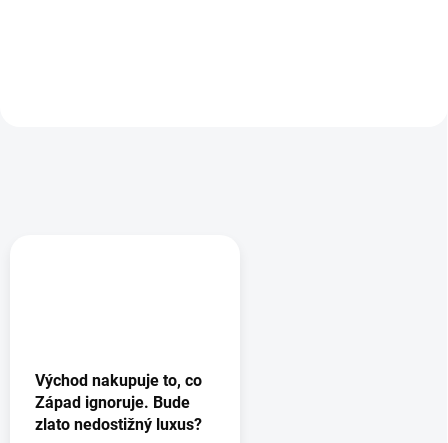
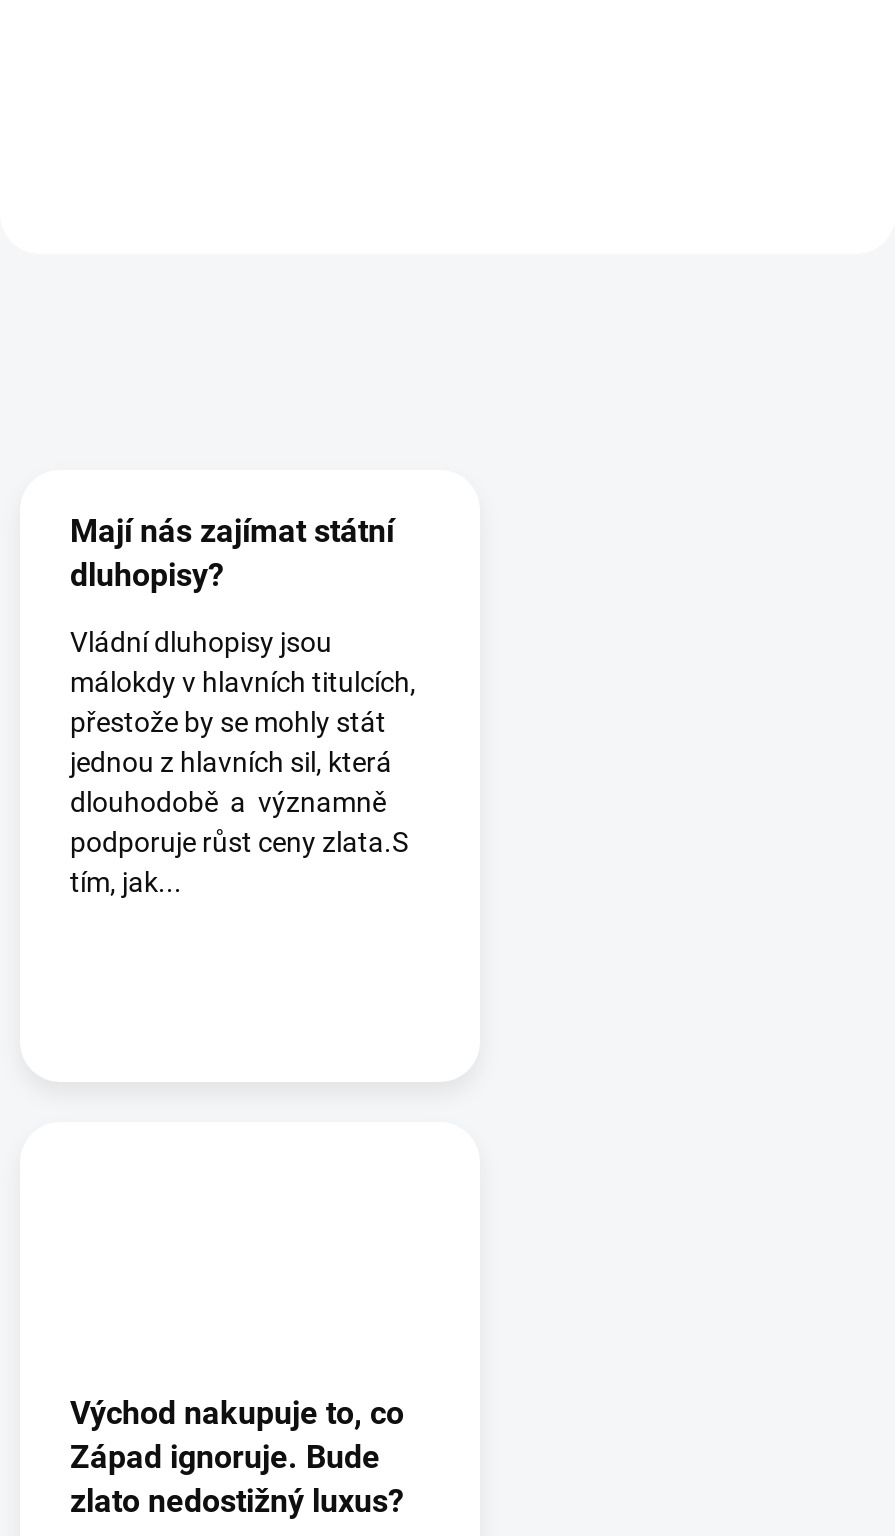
none -> [70,512,416,898] Mají nás zajímat státní | dluhopisy? | Vládní dluhopisy jsou | málokdy v hlavních titulcích, | přestože by se mohly stát | jednou z hlavních sil, která | dlouhodobě a významně | podporuje růst ceny zlata.S | tím, jak...

